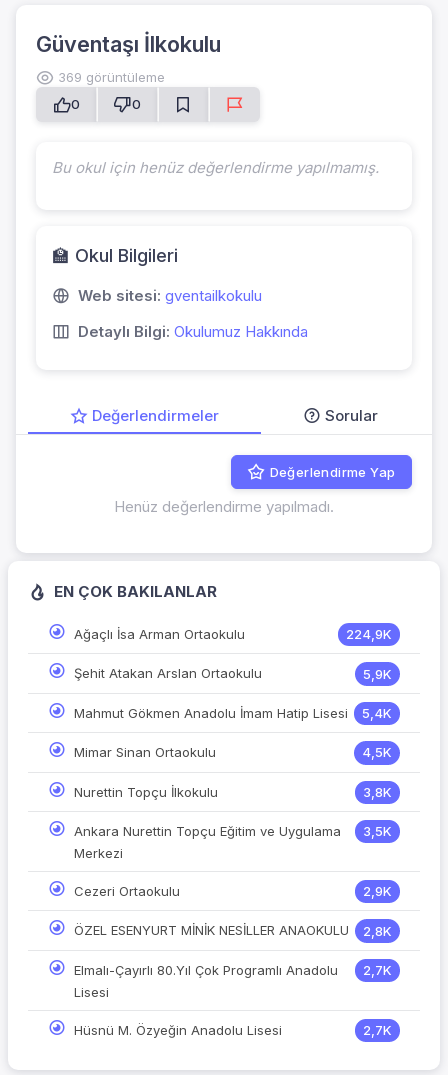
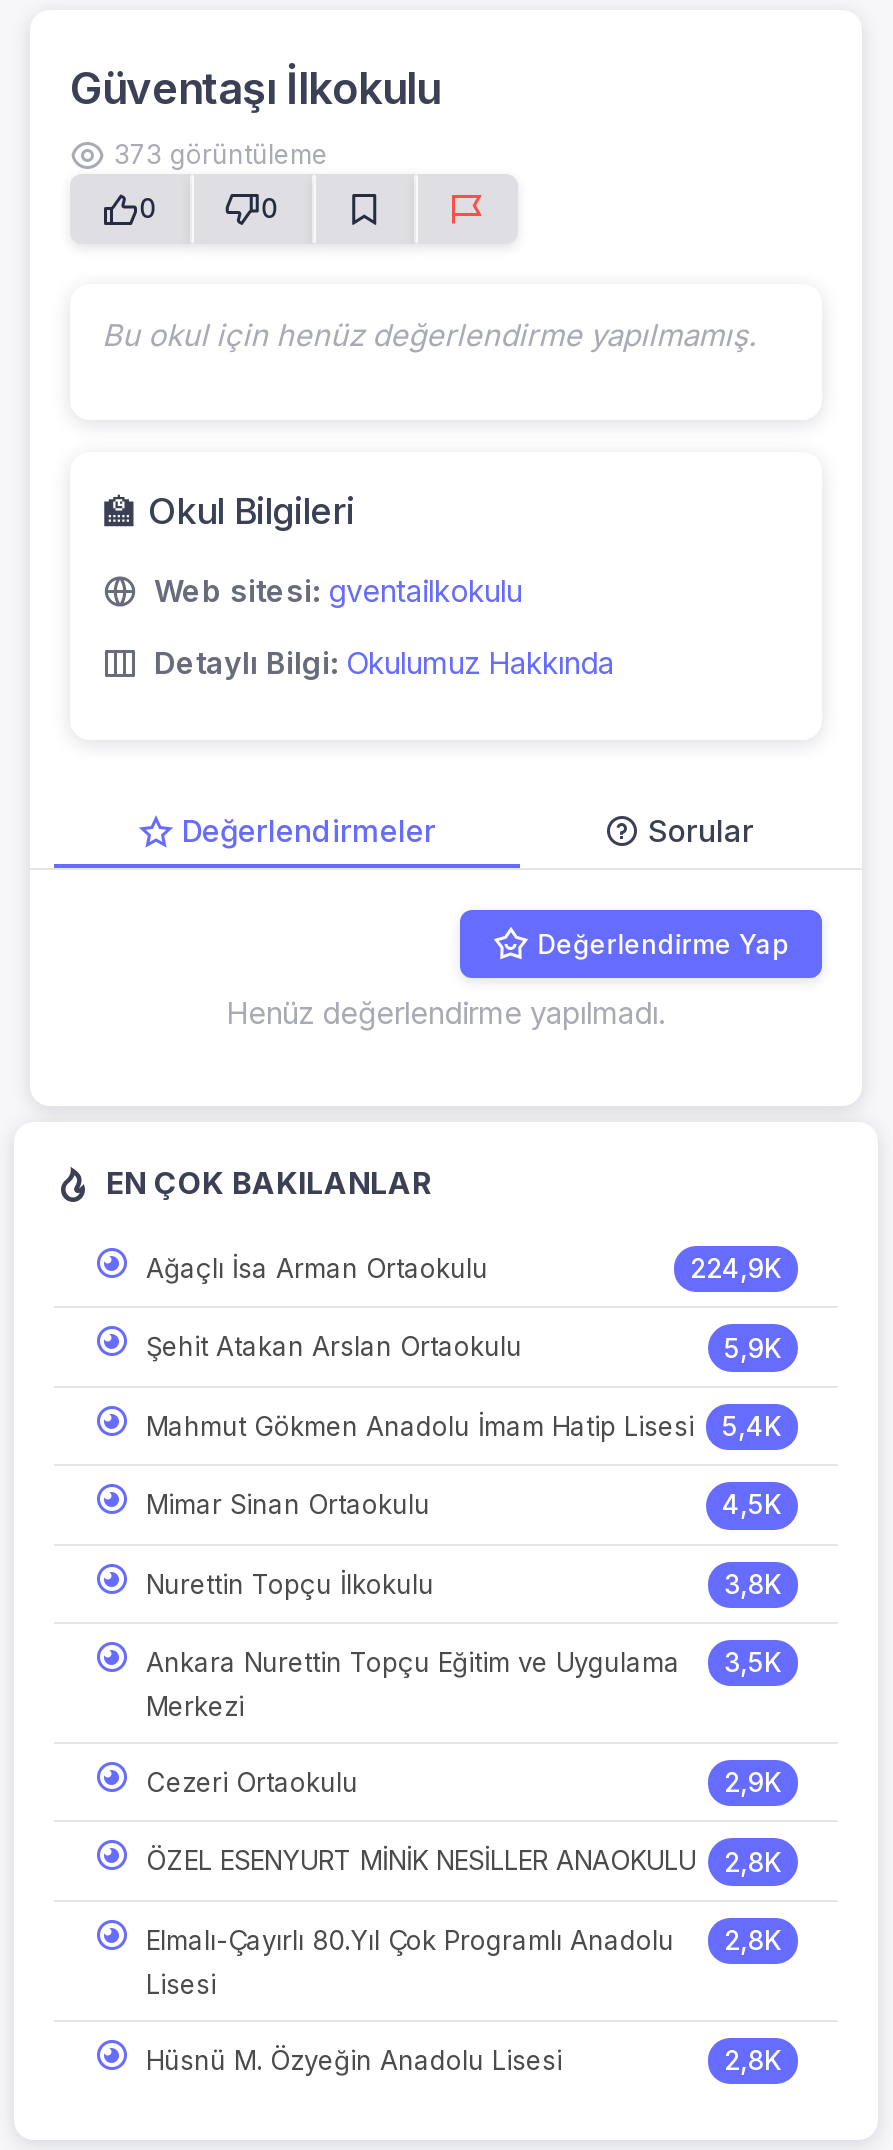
[58,69,165,85] 369 görüntüleme -> [114,138,328,170] 373 görüntüleme
[74,962,392,978] Elmalı-Çayırlı 80.Yıl Çok Programlı Anadolu 2,7K -> [146,1923,782,1956] Elmalı-Çayırlı 80.Yıl Çok Programlı Anadolu 2,8K
[363,1022,392,1038] 2,7K -> [724,2044,782,2076] 2,8K

